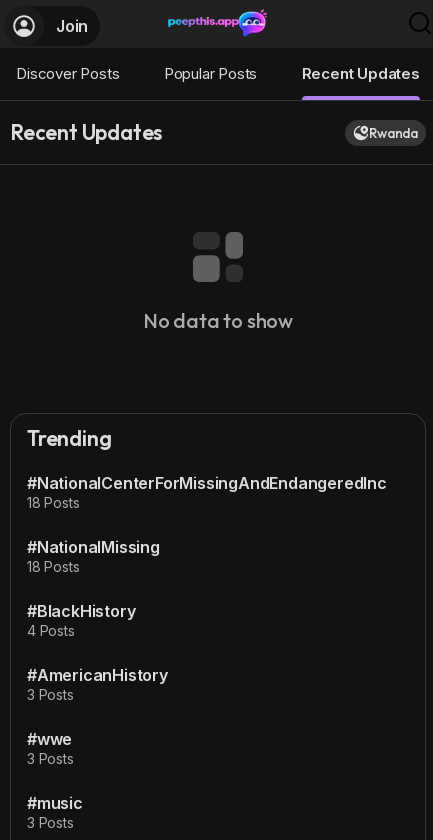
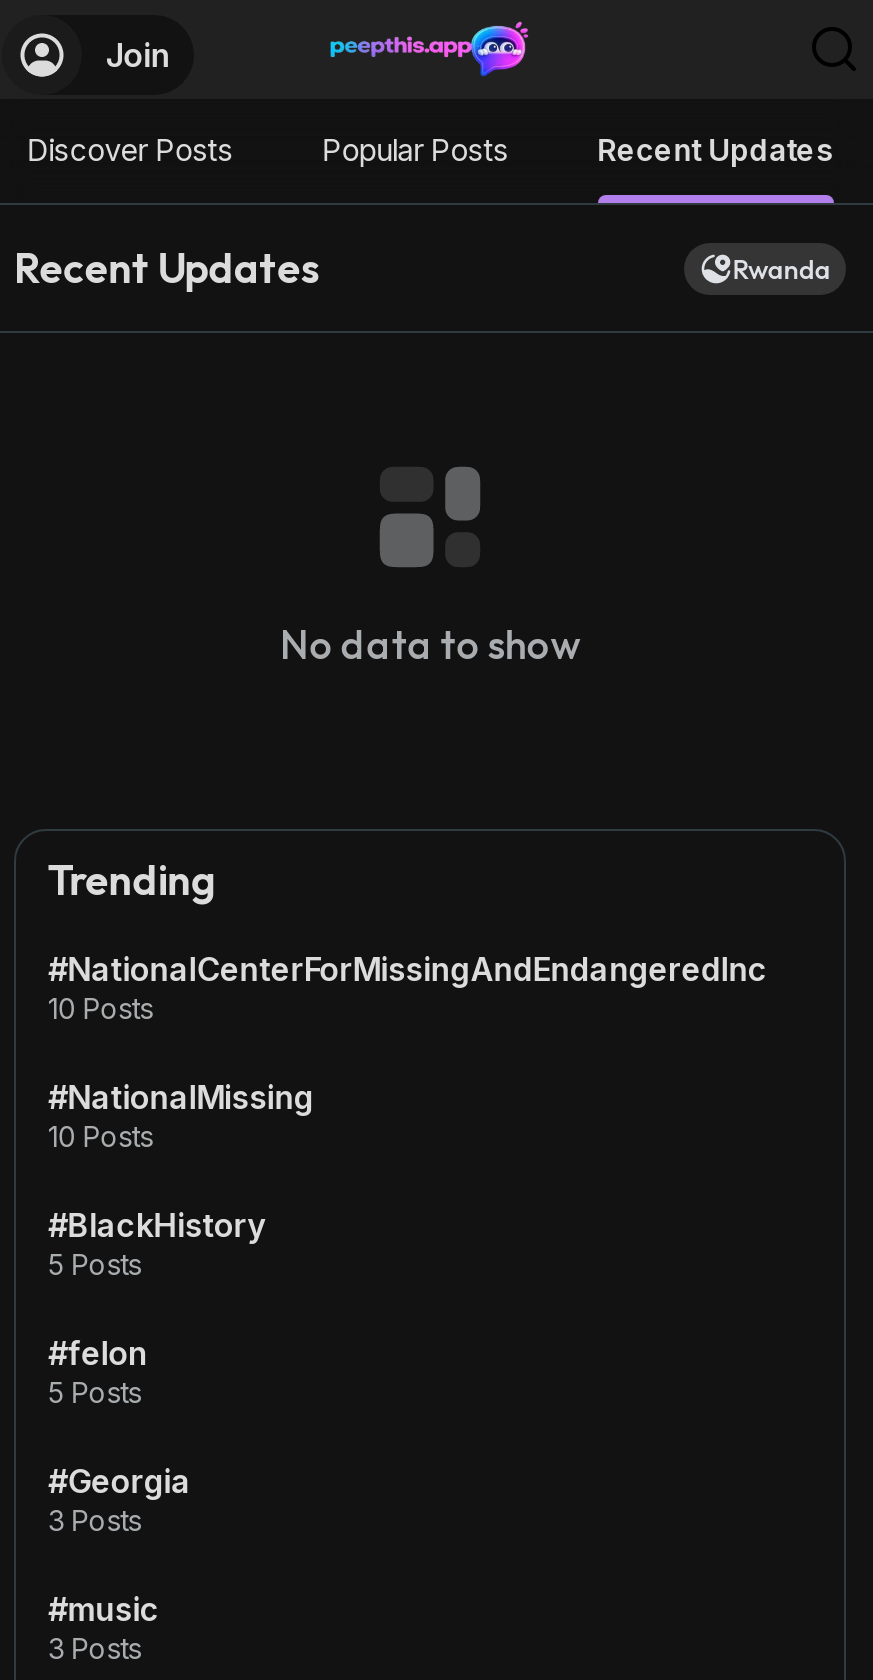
[27,494,79,511] 18 Posts -> [48,991,153,1025] 10 Posts
[27,558,79,575] 18 Posts -> [48,1119,153,1153] 10 Posts
[27,622,75,639] 4 Posts -> [48,1247,141,1281] 5 Posts
[27,665,168,703] #AmericanHistory | 3 Posts -> [48,1333,148,1409] #felon | 5 Posts
[27,729,72,749] #wwe -> [48,1461,191,1501] #Georgia

